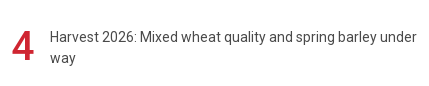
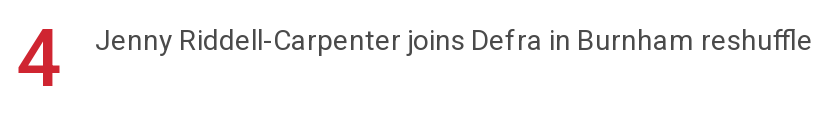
[50,29,417,66] Harvest 2026: Mixed wheat quality and spring barley under | way -> [95,24,813,56] Jenny Riddell-Carpenter joins Defra in Burnham reshuffle

